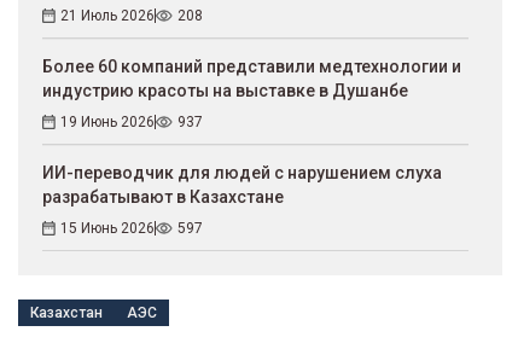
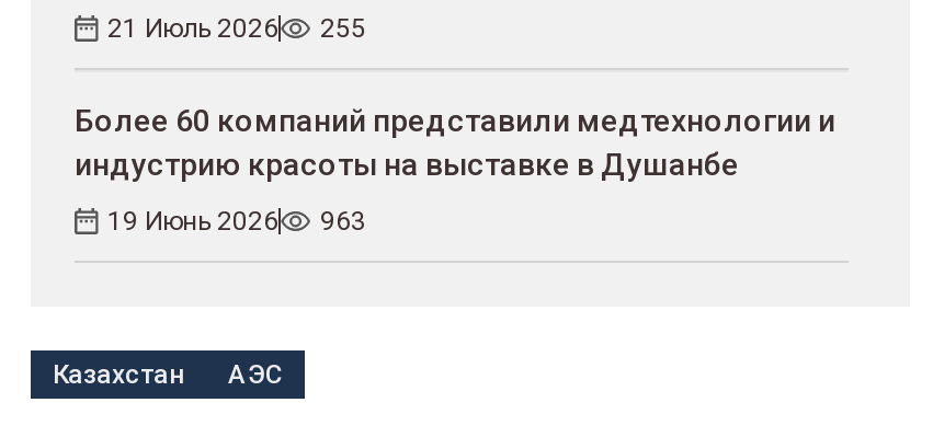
[60,7,203,24] 21 Июль 2026 208 -> [107,13,366,43] 21 Июль 2026 255
[42,113,442,236] 937 | ИИ-переводчик для людей с нарушением слуха | разрабатывают в Казахстане | 15 Июнь 2026 | 597 -> [320,205,366,236] 963

